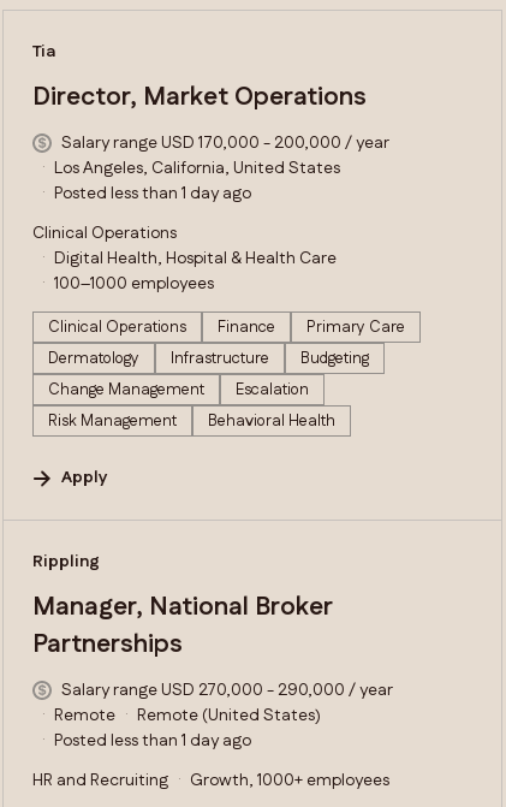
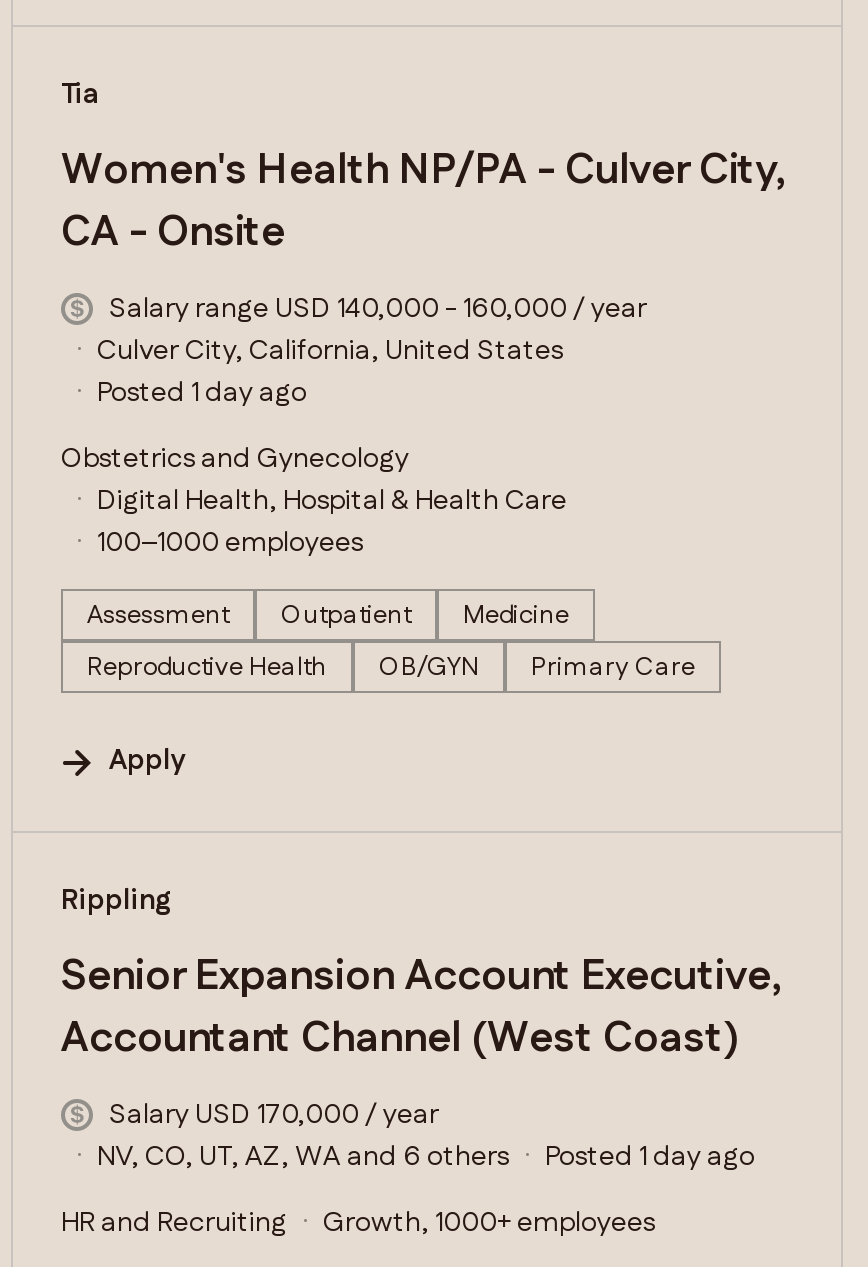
[32,79,389,206] Director, Market Operations | Salary range USD 170,000 - 200,000 / year | Los Angeles, California, United States | Posted less than 1 day ago -> [61,141,787,413] Women's Health NP/PA - Culver City, | CA - Onsite | Salary range USD 140,000 - 160,000 / year | Culver City, California, United States | Posted 1 day ago
[32,221,177,245] Clinical Operations -> [61,439,409,479] Obstetrics and Gynecology
moved [54,247,337,296] -> [97,481,567,563]: Digital Health, Hospital & Health Care | 100–1000 employees
[48,316,275,338] Clinical Operations | Finance -> [87,597,569,685] Assessment | Outpatient | Medicine | Reproductive Health | OB/GYN
moved [306,316,405,338] -> [531,649,695,685]: Primary Care
[48,348,369,432] Dermatology | Infrastructure | Budgeting | Change Management | Escalation | Risk Management | Behavioral Health -> none
[32,589,393,753] Manager, National Broker | Partnerships | Salary range USD 270,000 - 290,000 / year | Remote | Remote (United States) | Posted less than 1 day ago -> [61,947,783,1177] Senior Expansion Account Executive, | Accountant Channel (West Coast) | Salary USD 170,000 / year | NV, CO, UT, AZ, WA and 6 others | Posted 1 day ago

